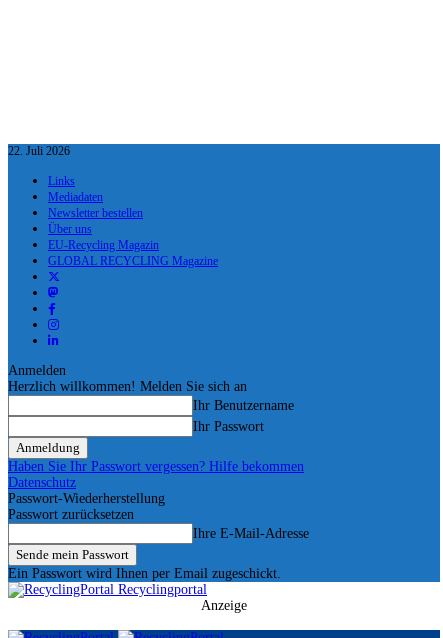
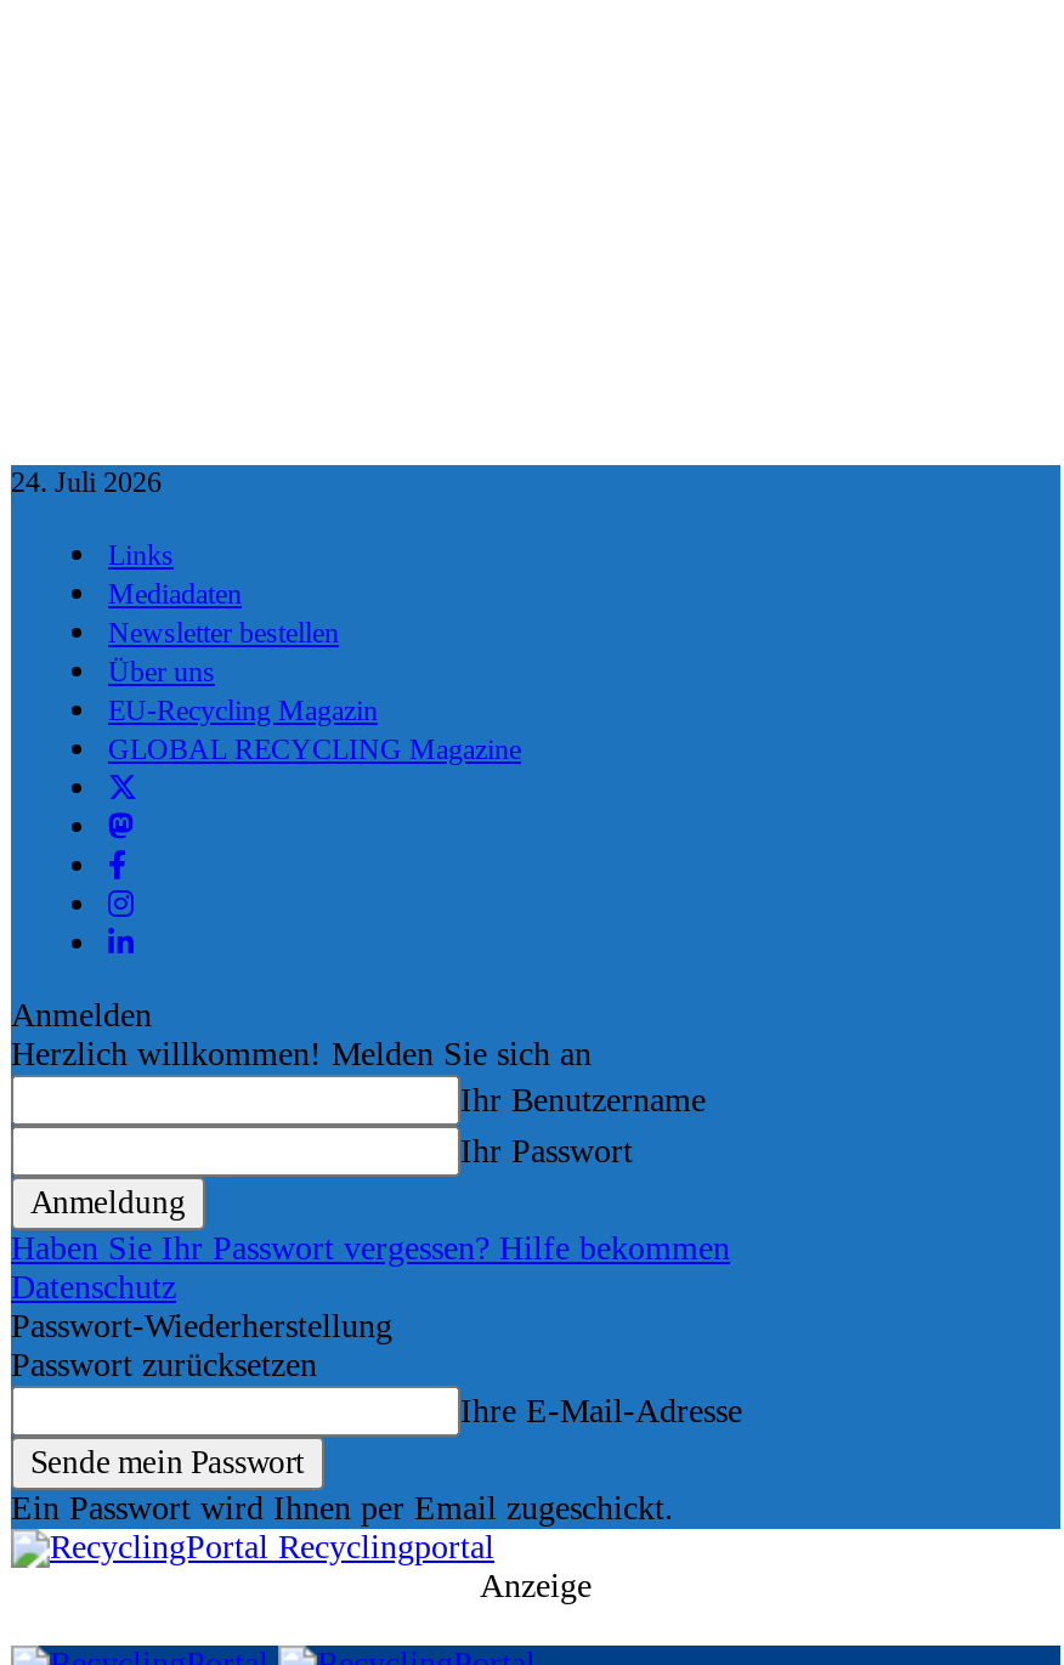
[8,144,70,158] 22. Juli 2026 -> [11,465,162,499] 24. Juli 2026

